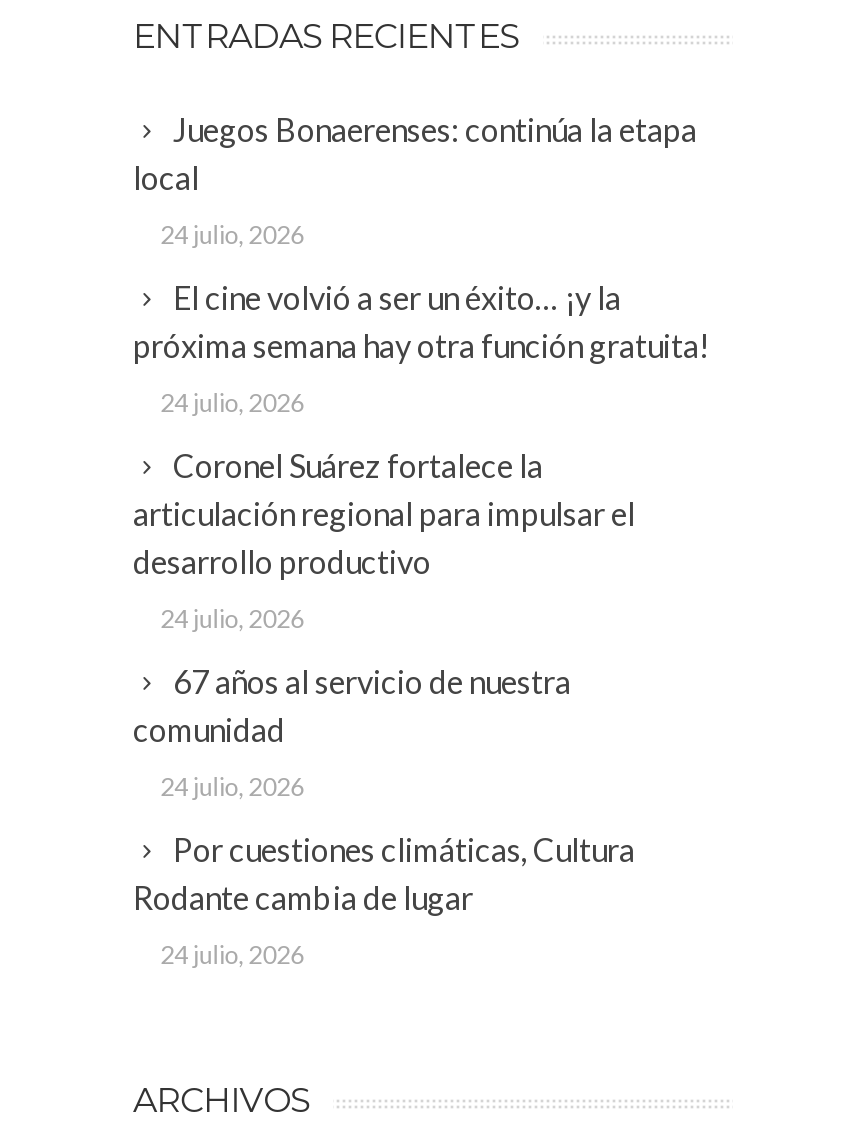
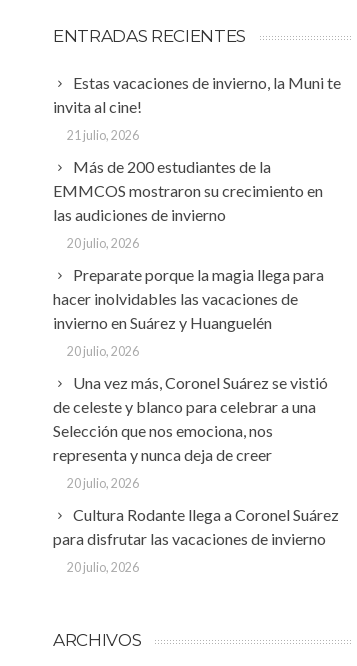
[133,110,697,196] Juegos Bonaerenses: continúa la etapa | local -> [53,73,341,116] Estas vacaciones de invierno, la Muni te | invita al cine!
[160,220,304,250] 24 julio, 2026 -> [67,128,139,143] 21 julio, 2026
[133,278,709,364] El cine volvió a ser un éxito… ¡y la | próxima semana hay otra función gratuita! -> [53,157,323,224] Más de 200 estudiantes de la | EMMCOS mostraron su crecimiento en | las audiciones de invierno
[160,388,304,418] 24 julio, 2026 -> [67,236,139,251] 20 julio, 2026
[133,446,635,580] Coronel Suárez fortalece la | articulación regional para impulsar el | desarrollo productivo -> [53,265,324,332] Preparate porque la magia llega para | hacer inolvidables las vacaciones de | invierno en Suárez y Huanguelén
[160,604,304,634] 24 julio, 2026 -> [67,344,139,359] 20 julio, 2026
[133,662,571,748] 67 años al servicio de nuestra | comunidad -> [53,373,328,464] Una vez más, Coronel Suárez se vistió | de celeste y blanco para celebrar a una | Selección que nos emociona, nos | representa y nunca deja de creer
[160,772,304,802] 24 julio, 2026 -> [67,476,139,491] 20 julio, 2026
[133,830,635,916] Por cuestiones climáticas, Cultura | Rodante cambia de lugar -> [53,505,339,548] Cultura Rodante llega a Coronel Suárez | para disfrutar las vacaciones de invierno
[160,940,304,970] 24 julio, 2026 -> [67,560,139,575] 20 julio, 2026

